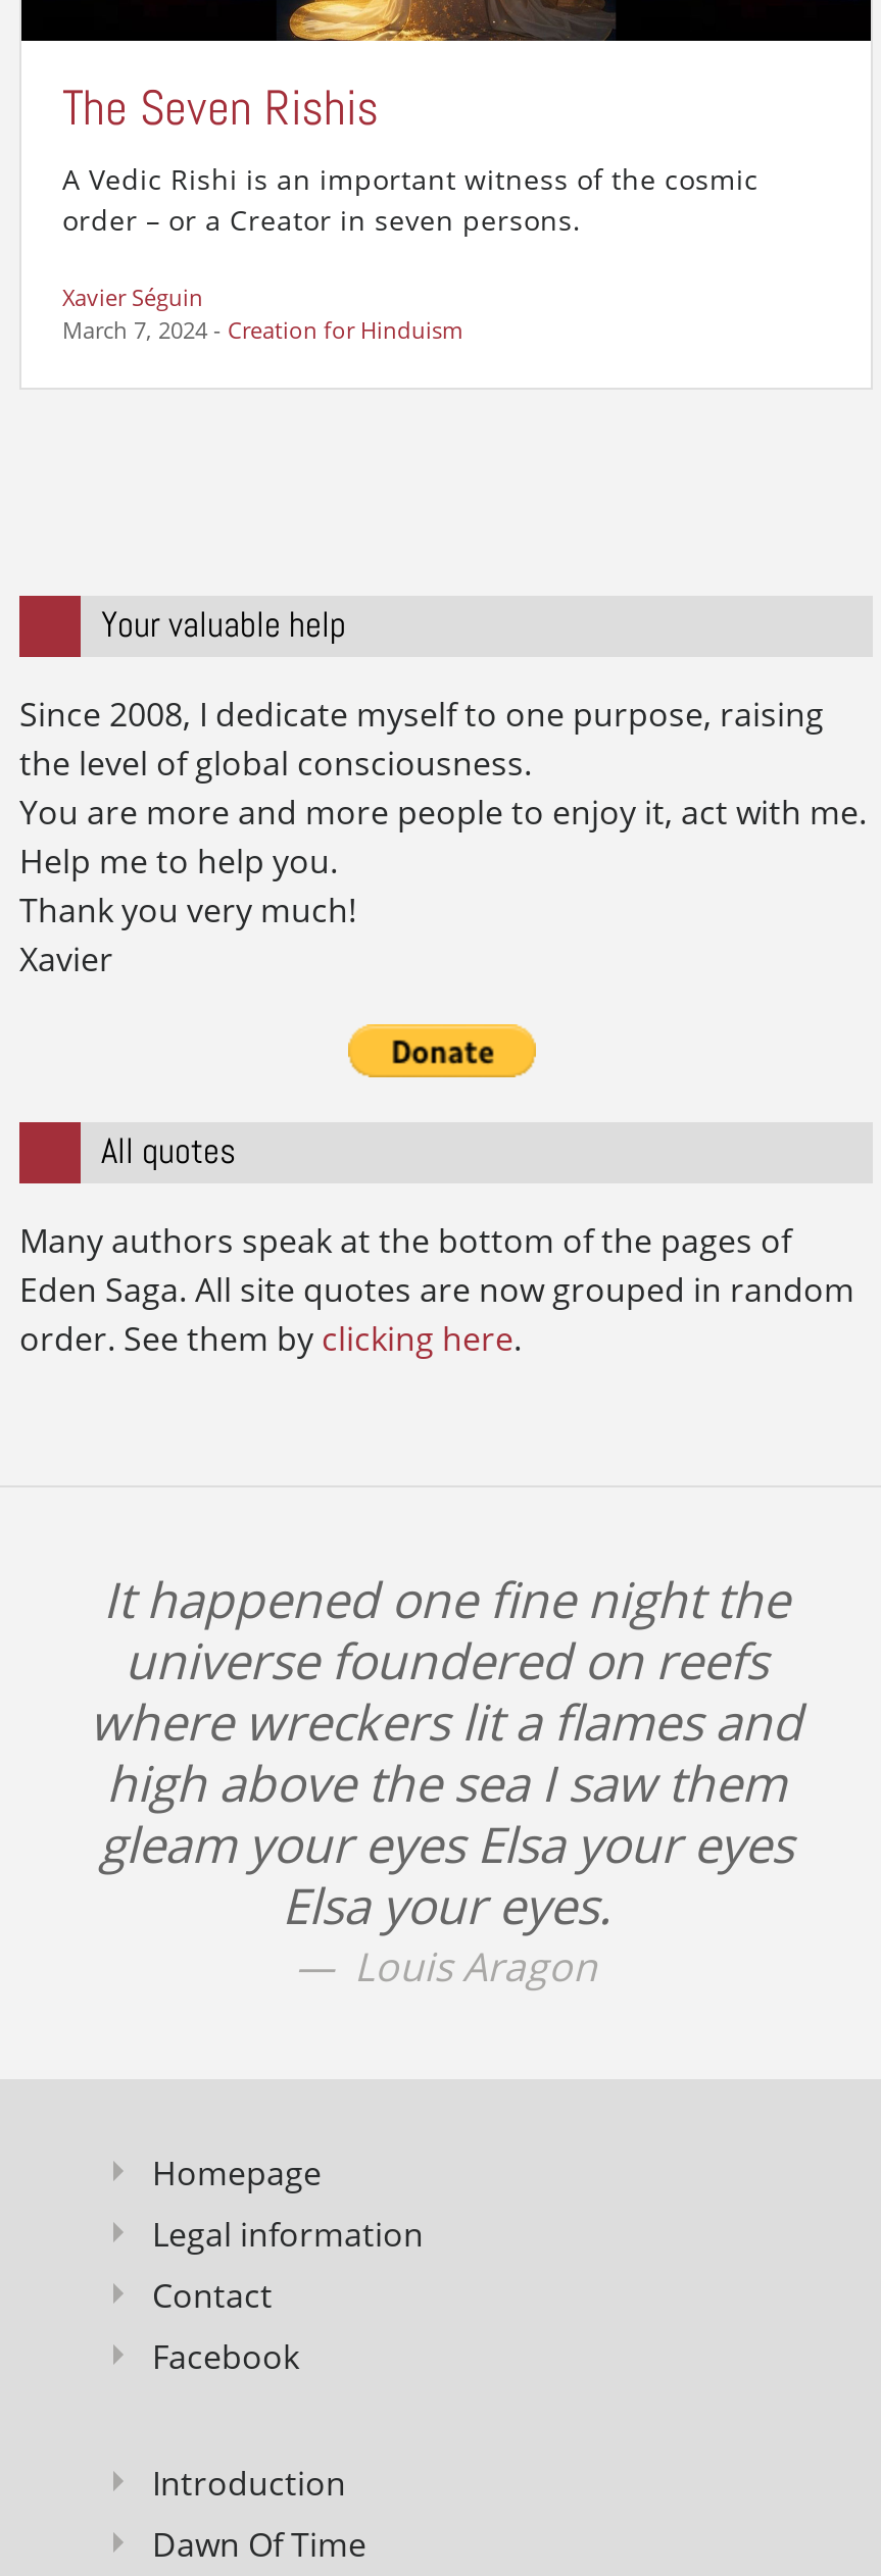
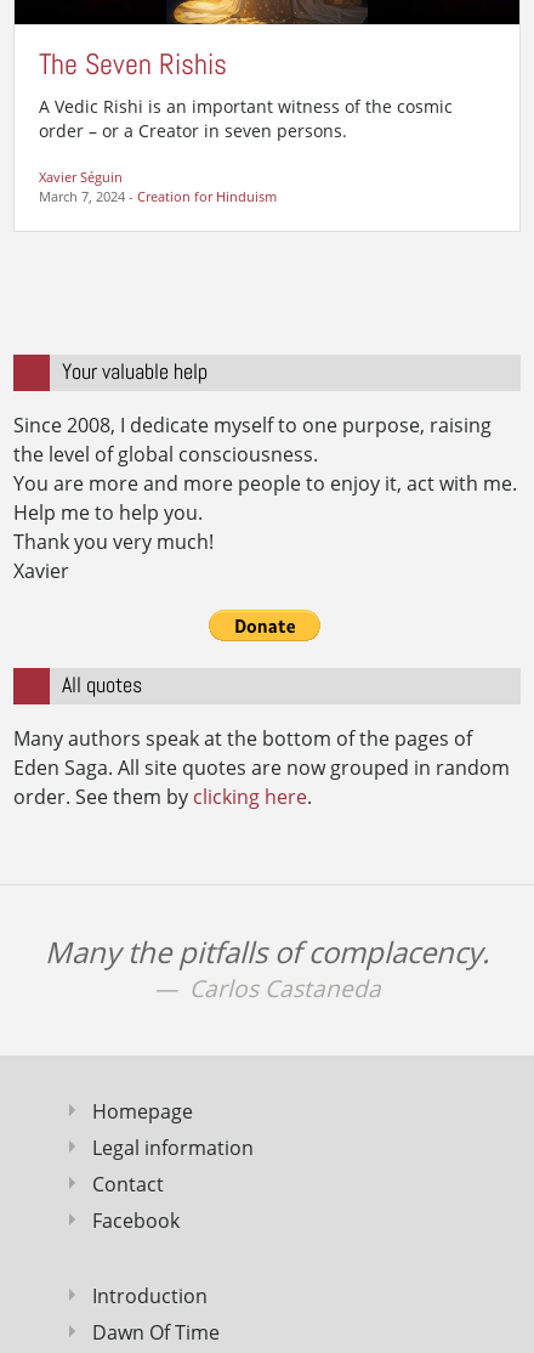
[90,1564,802,1993] It happened one fine night the | universe foundered on reefs | where wreckers lit a flames and | high above the sea I saw them | gleam your eyes Elsa your eyes | Elsa your eyes. | Louis Aragon -> [45,931,489,1004] Many the pitfalls of complacency. | Carlos Castaneda

